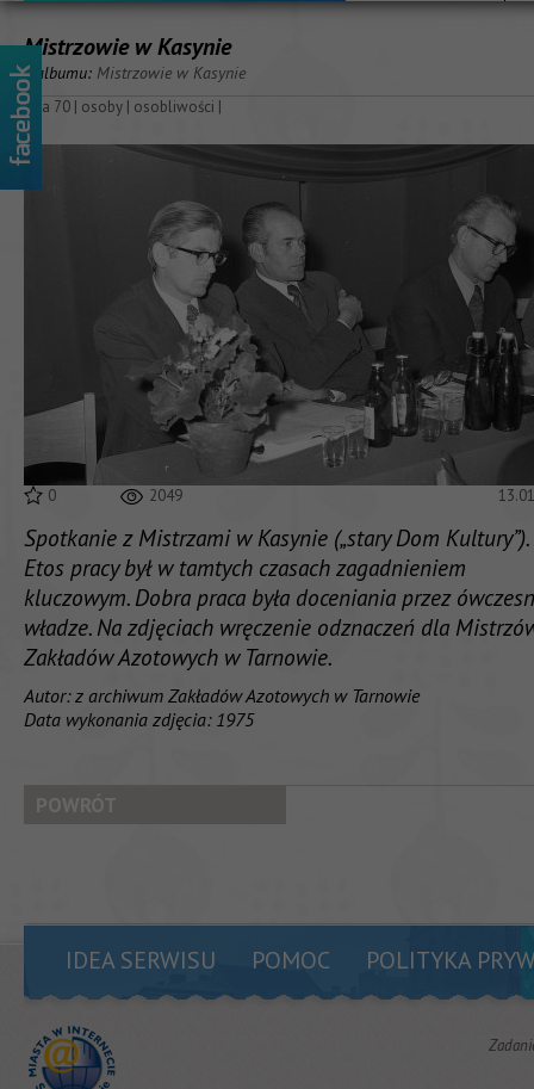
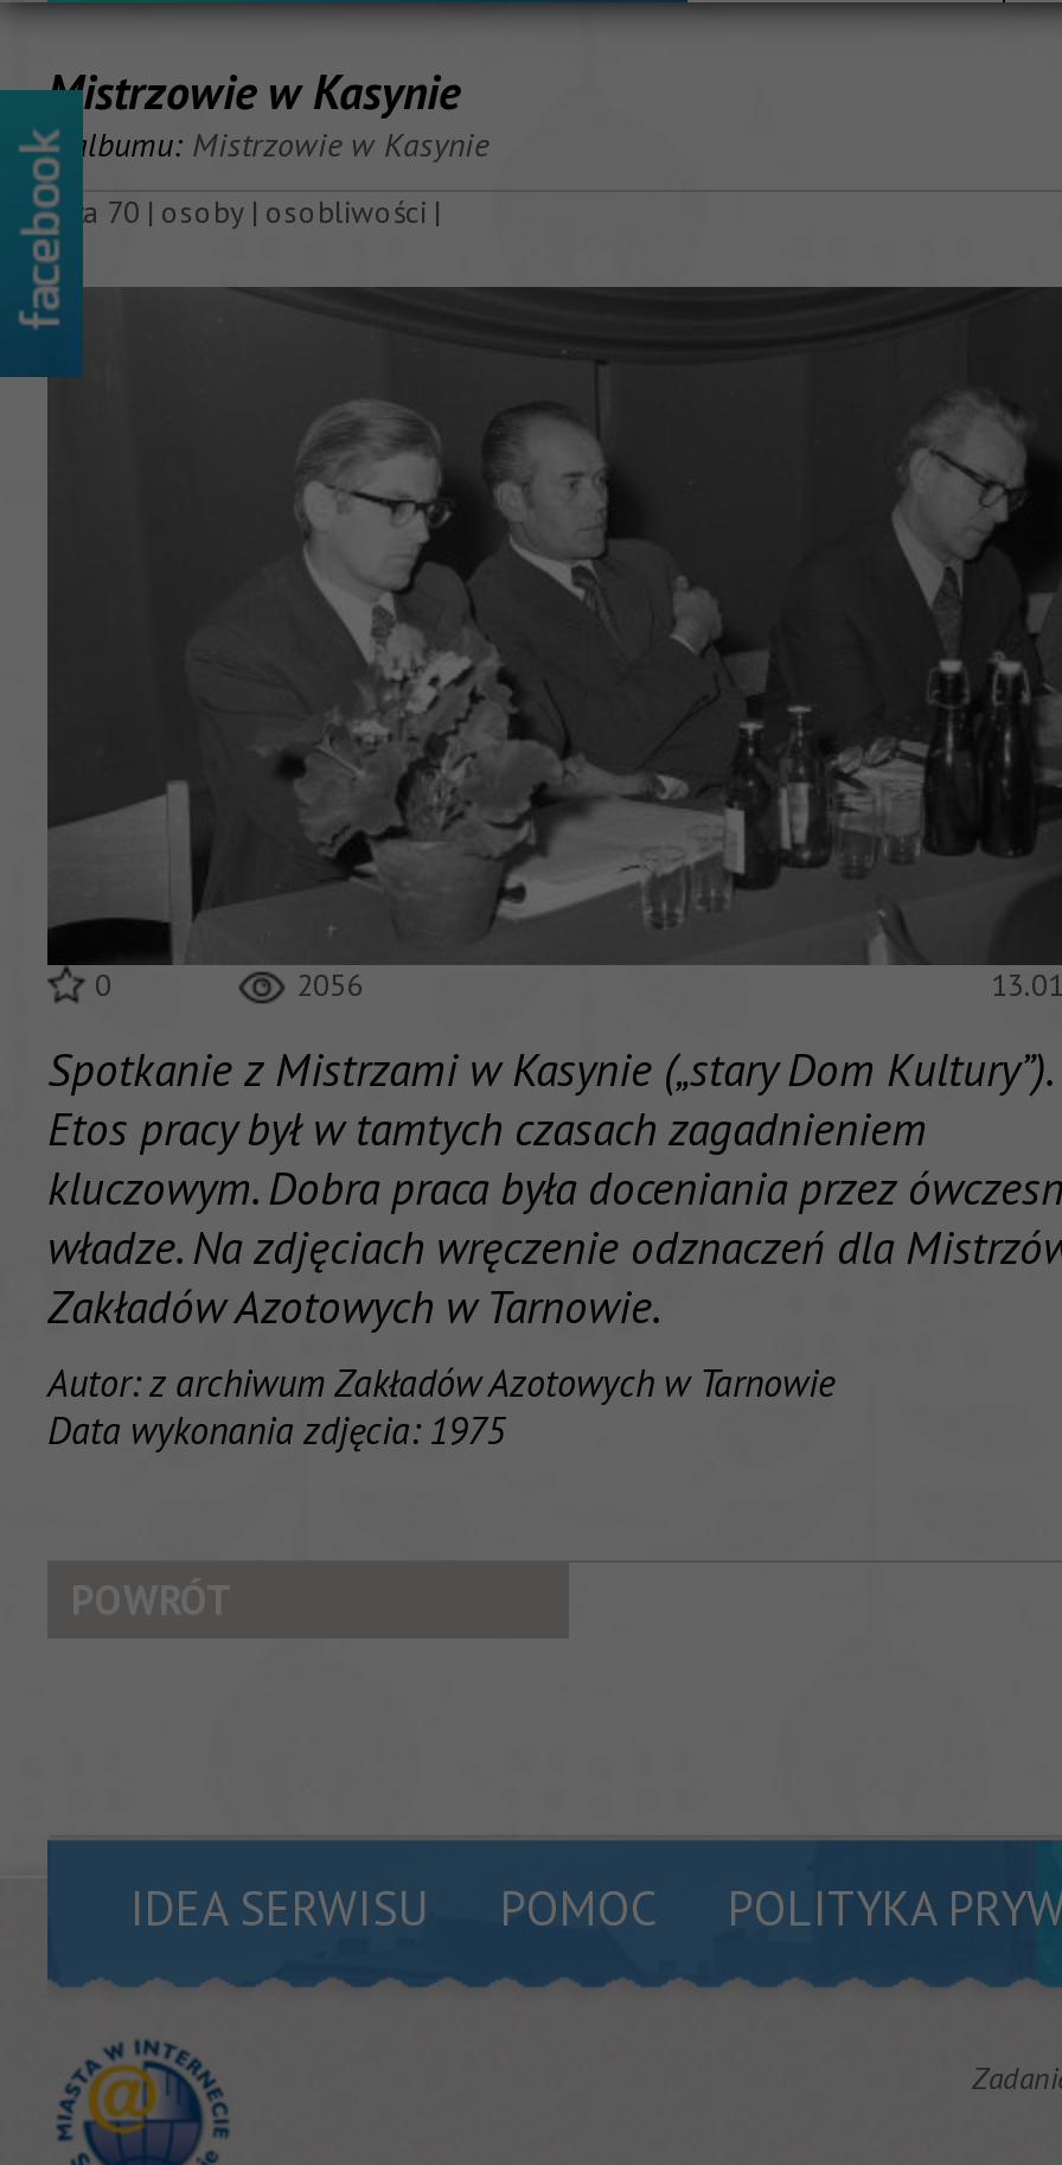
[149,485,182,506] 2049 -> [296,965,363,1005] 2056

